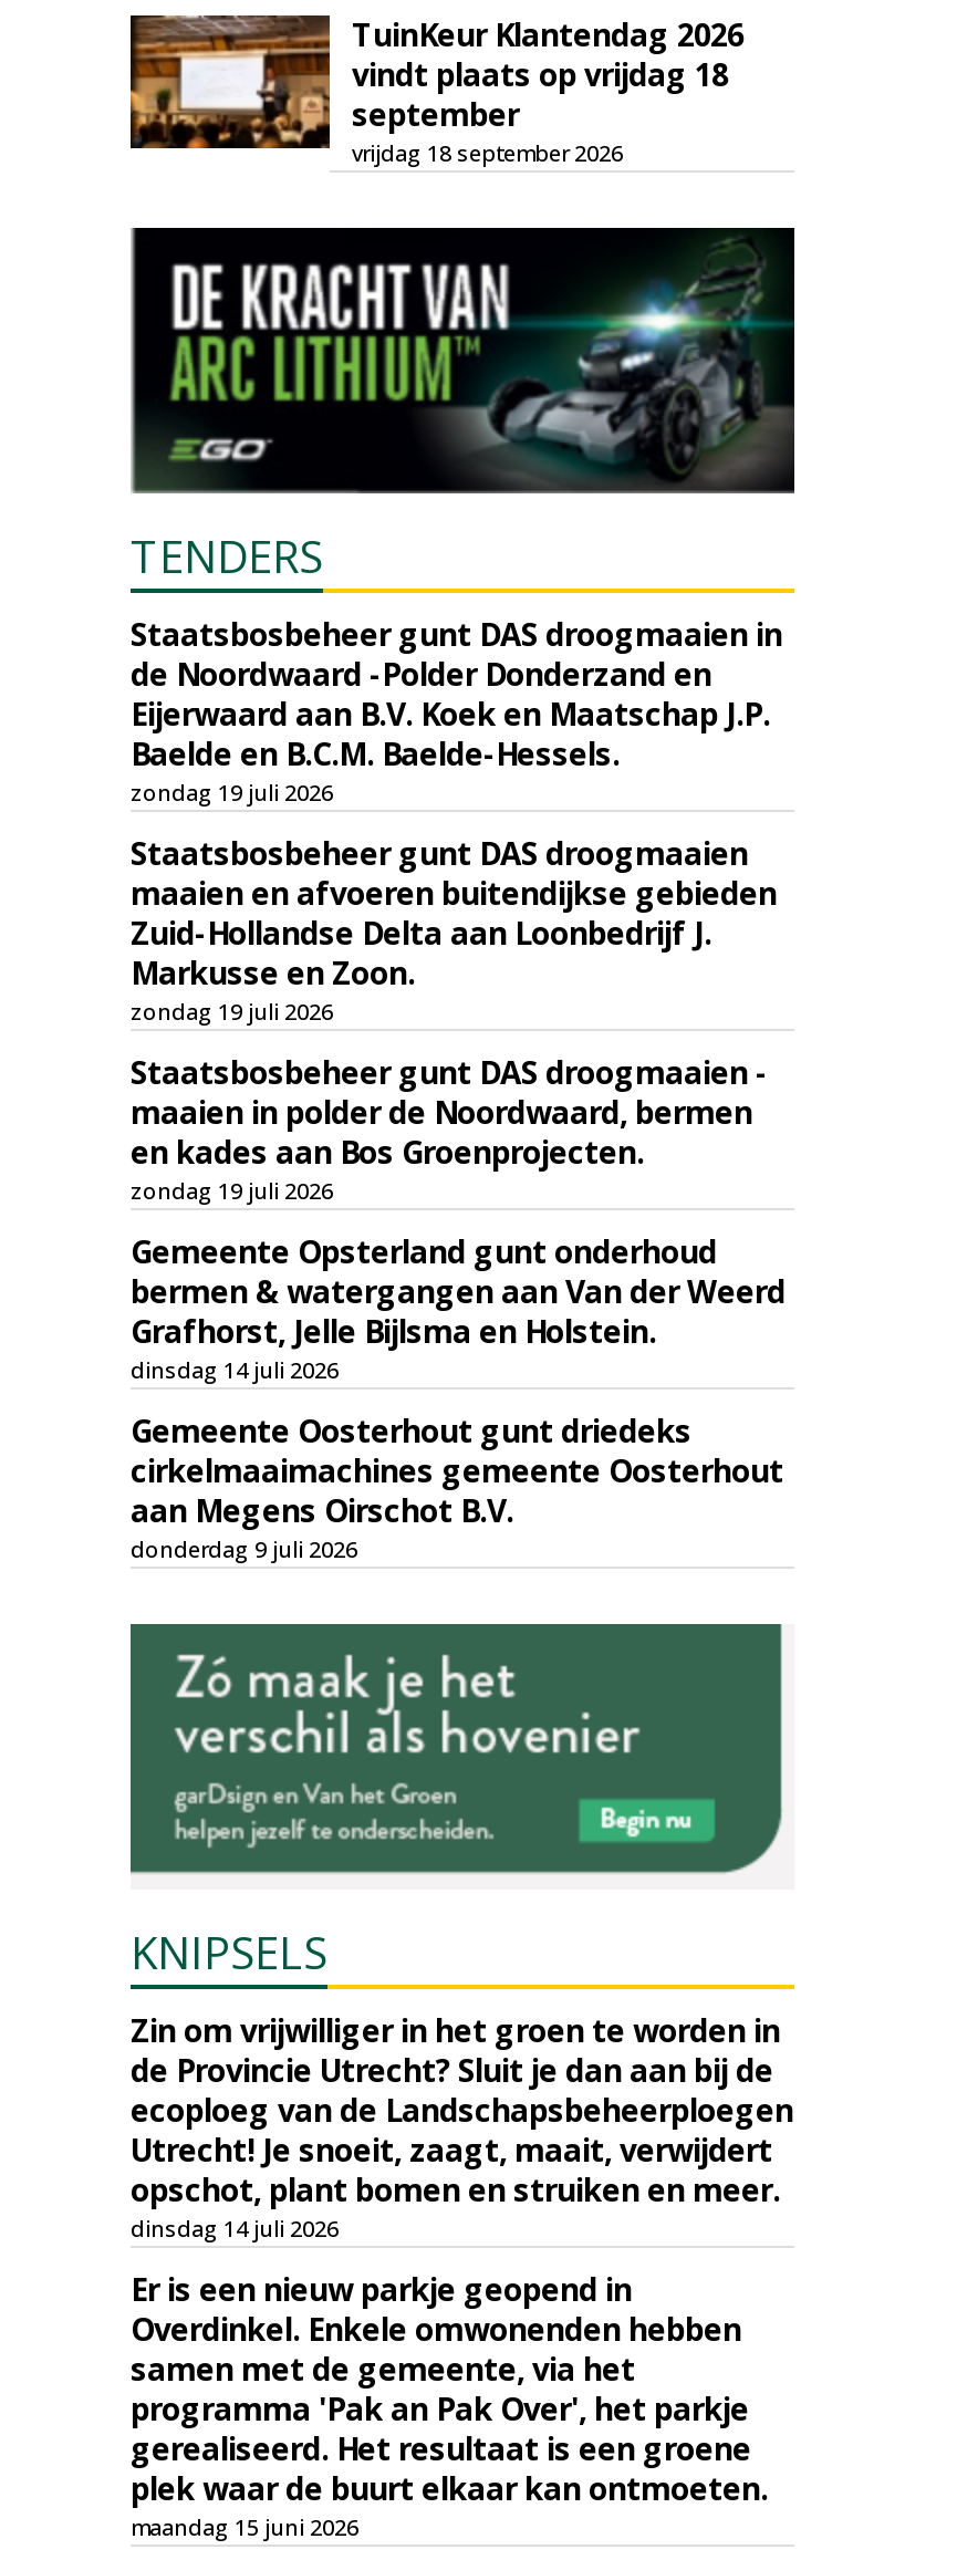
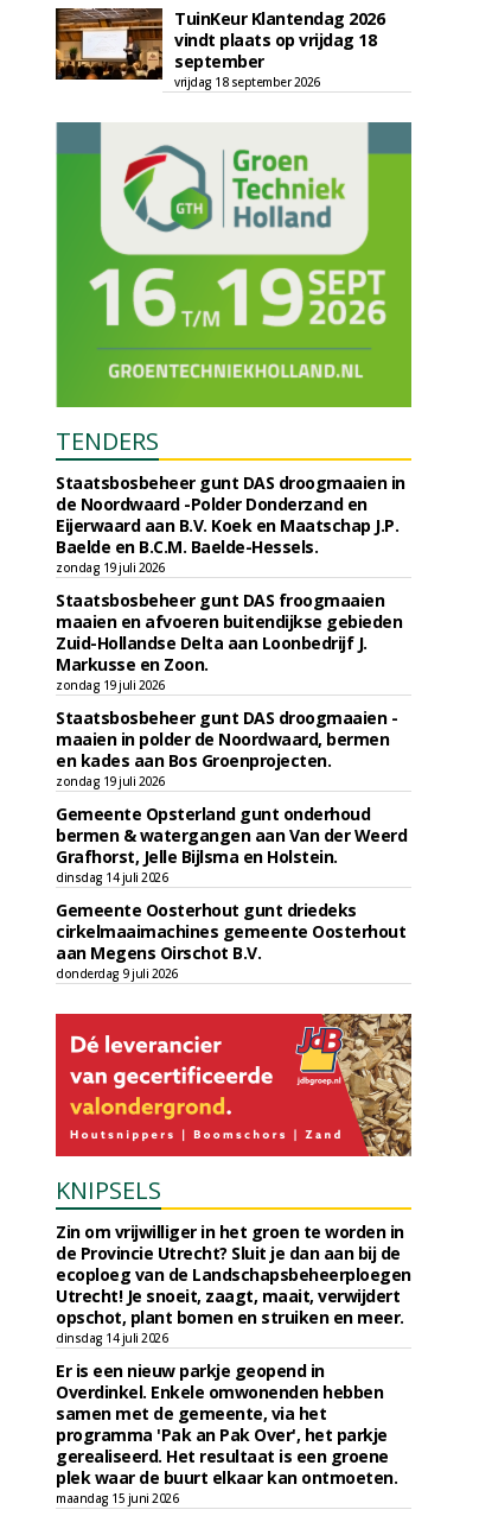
[131,226,797,496] [image] -> [56,121,413,408] [image]
[131,832,748,874] Staatsbosbeheer gunt DAS droogmaaien -> [56,589,384,611] Staatsbosbeheer gunt DAS froogmaaien
[128,1622,794,1890] [image] -> [55,1013,413,1157] [image]

